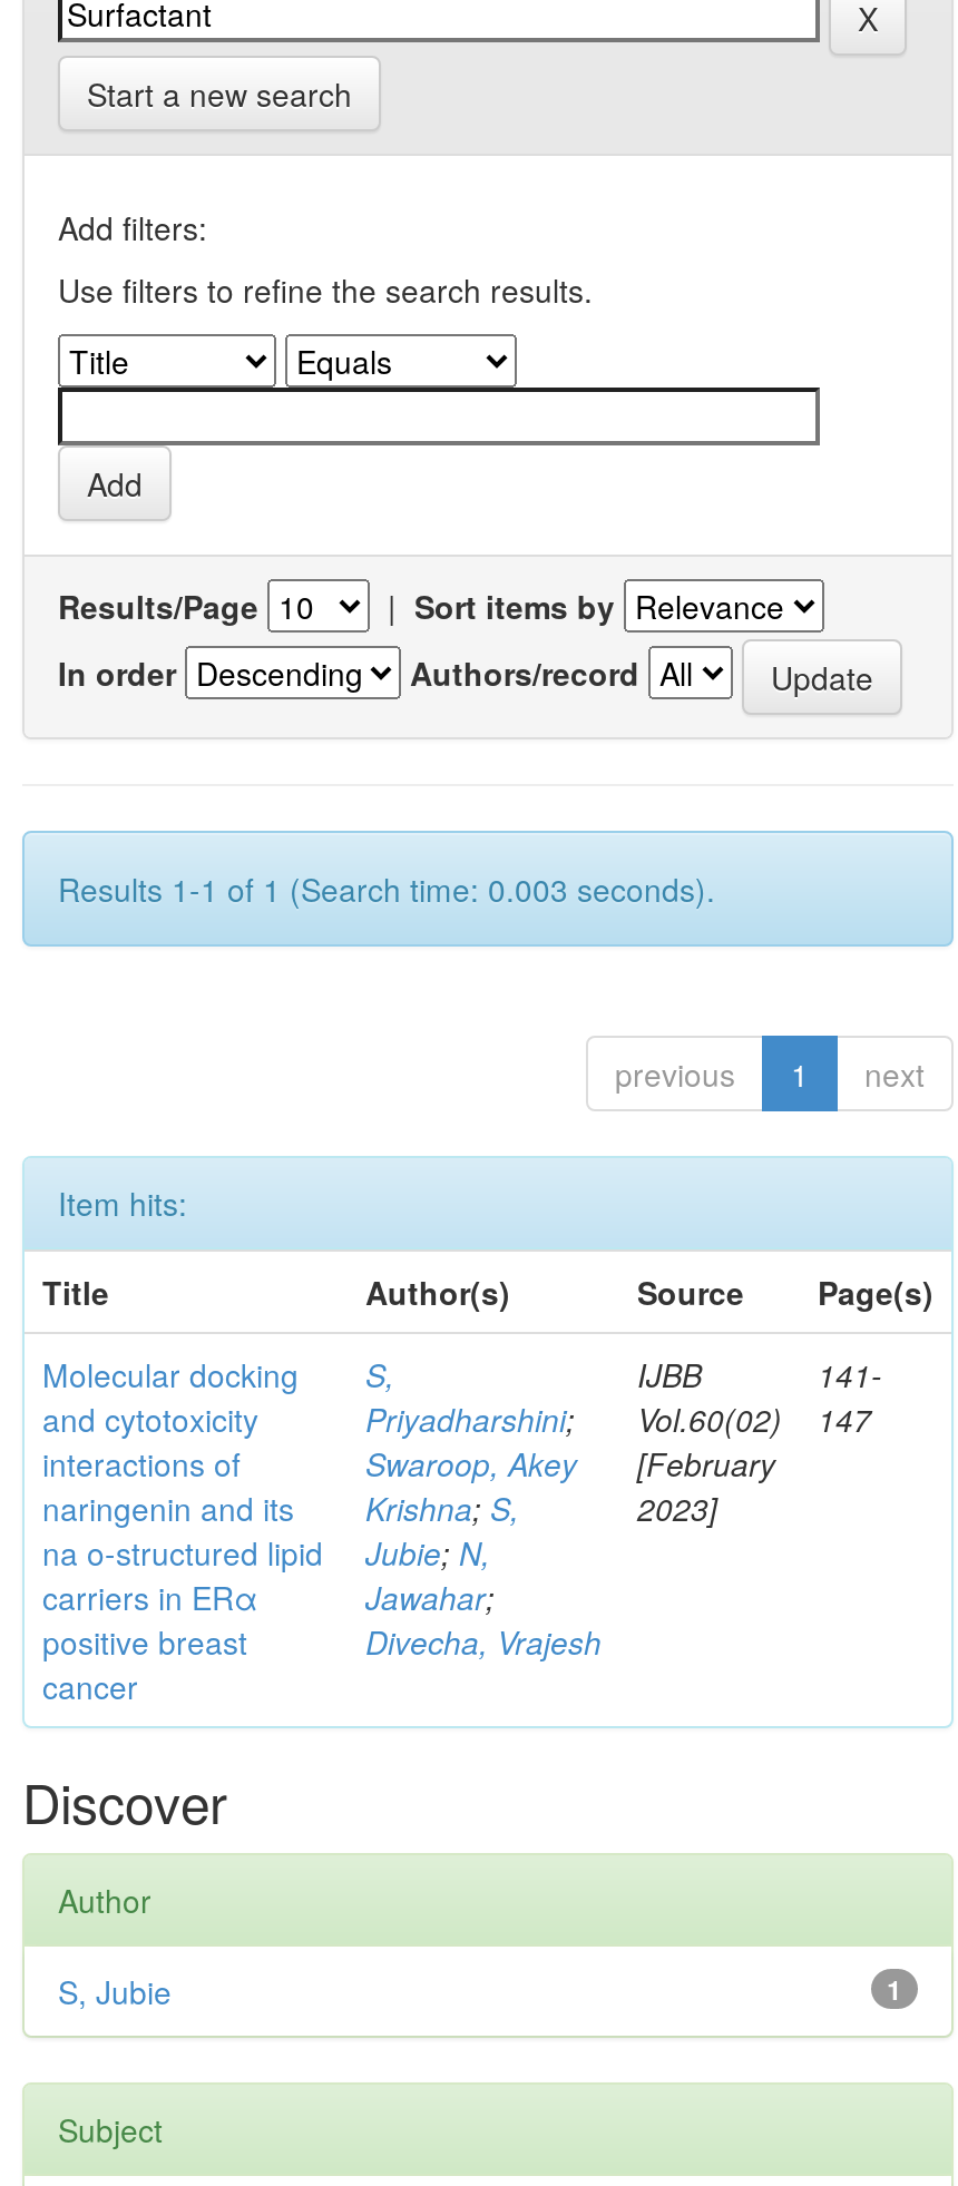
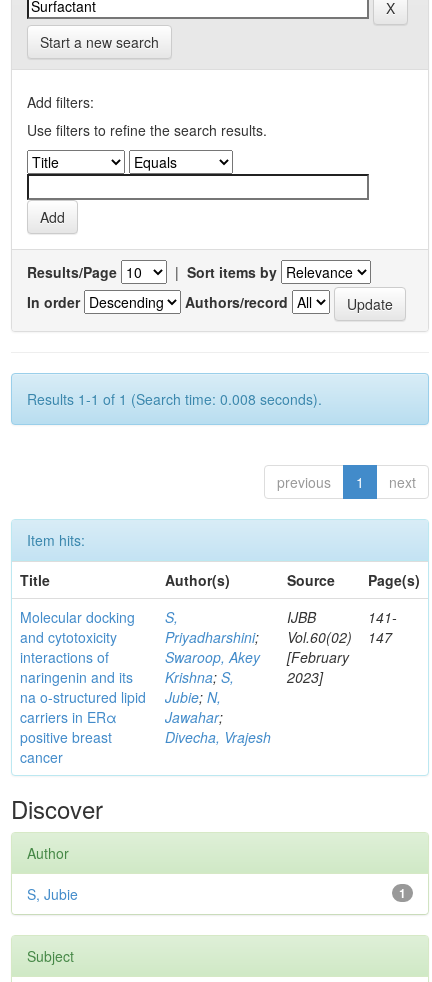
[58,866,715,911] Results 1-1 of 1 (Search time: 0.003 seconds). -> [27,389,322,409] Results 1-1 of 1 (Search time: 0.008 seconds).

